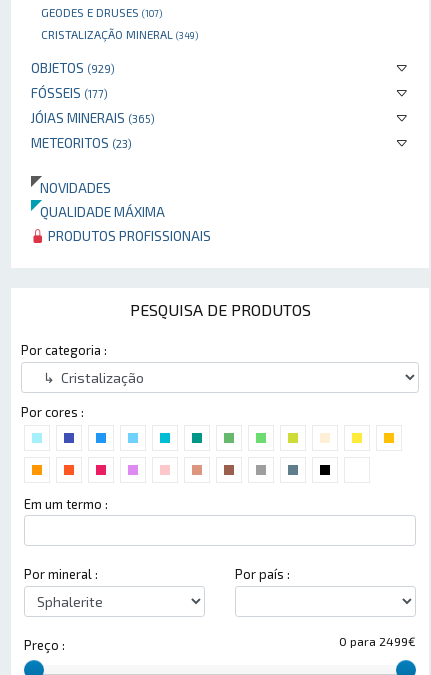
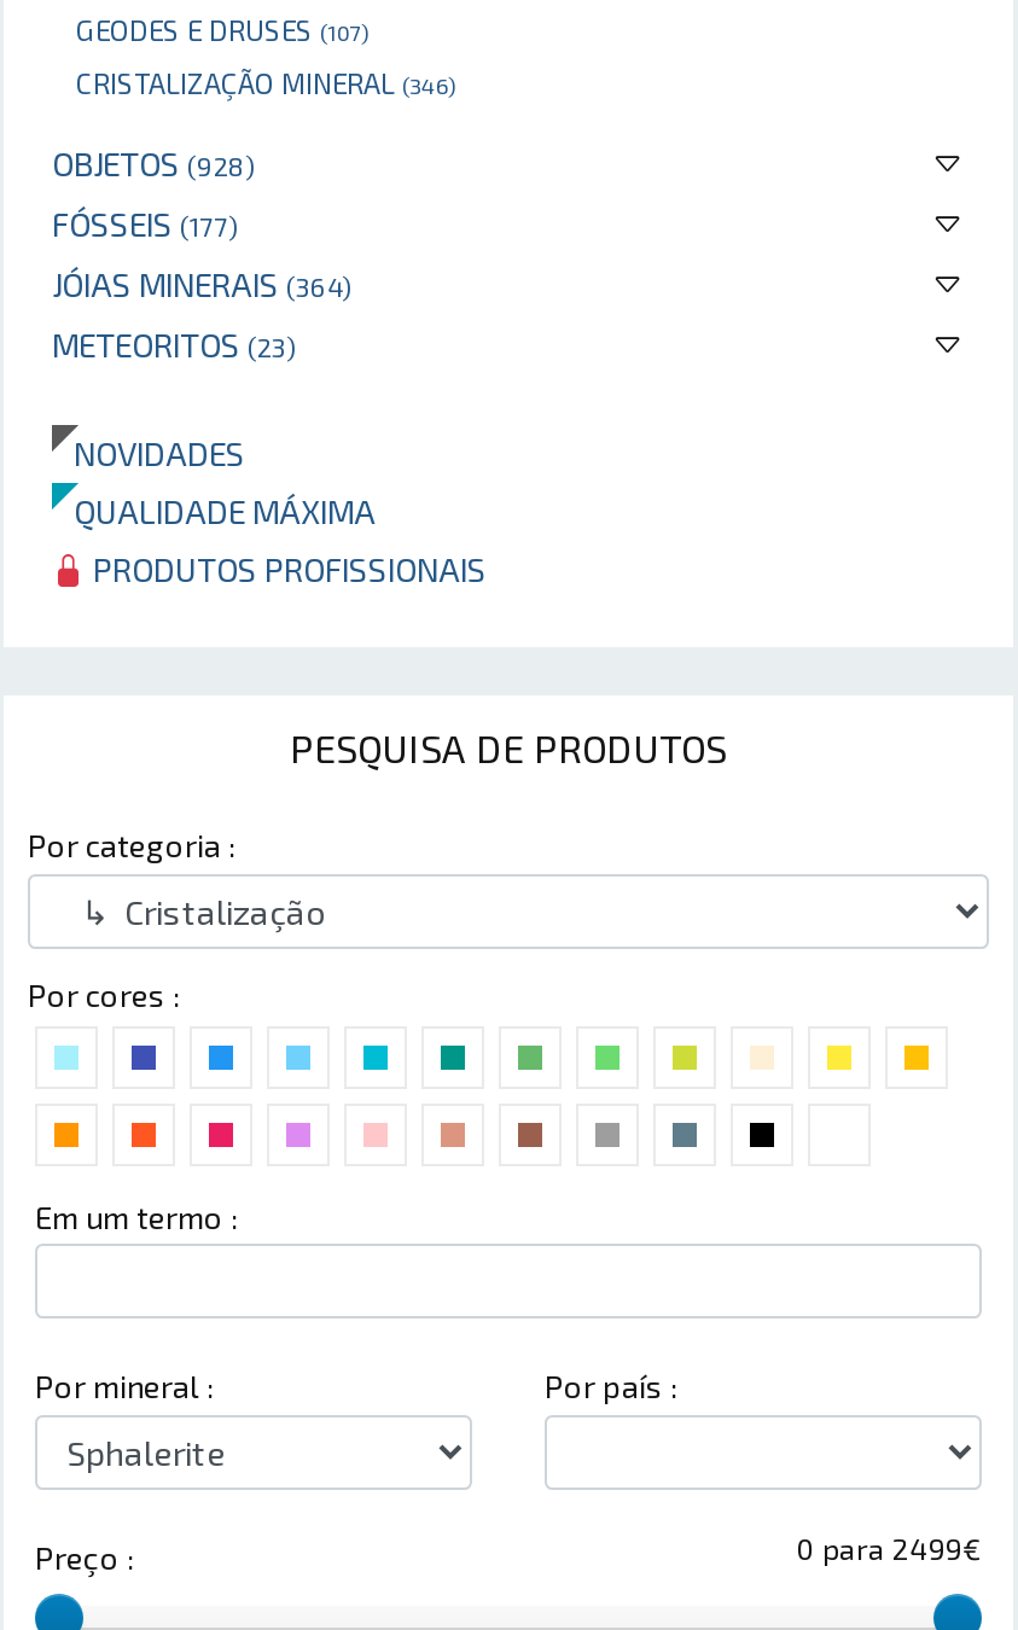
[41,27,198,41] CRISTALIZAÇÃO MINERAL (349) -> [76,65,455,99] CRISTALIZAÇÃO MINERAL (346)
[31,59,115,76] OBJETOS (929) -> [52,142,255,184] OBJETOS (928)
[31,109,155,126] JÓIAS MINERAIS (365) -> [52,263,351,304] JÓIAS MINERAIS (364)

